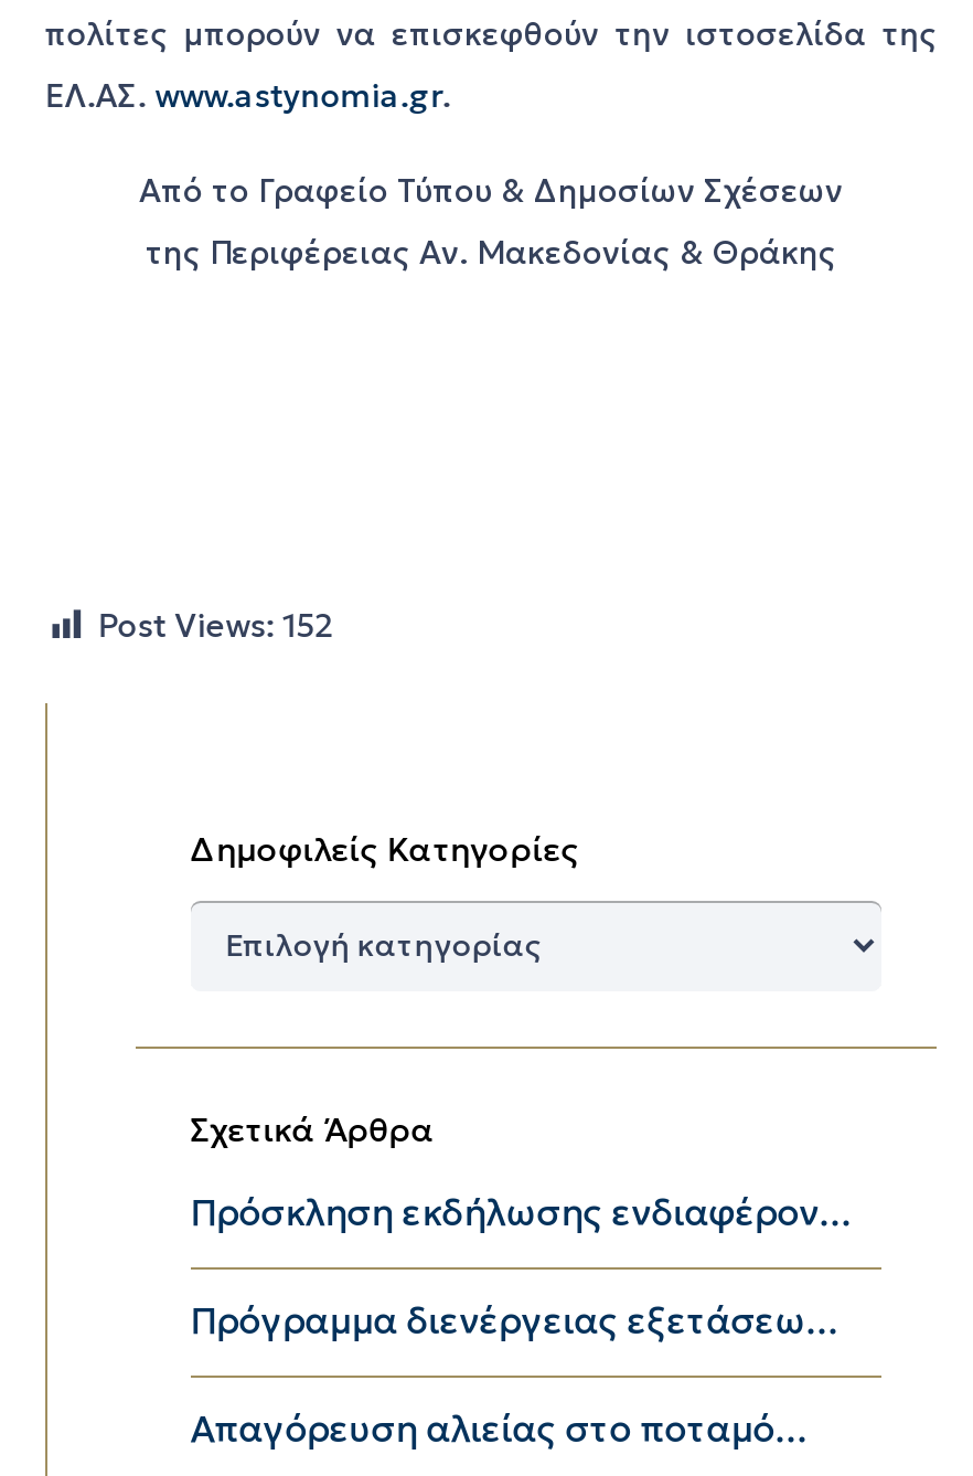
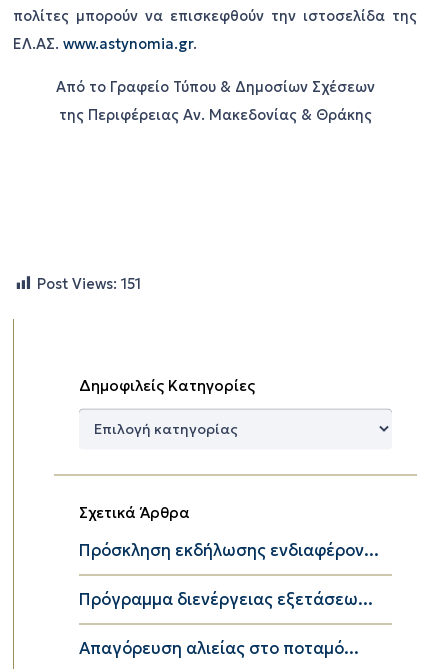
[98,605,334,645] Post Views: 152 -> [37,275,141,293] Post Views: 151

